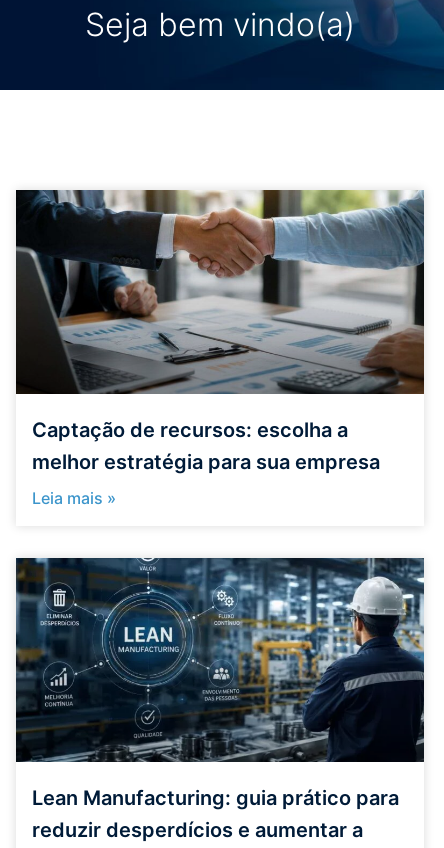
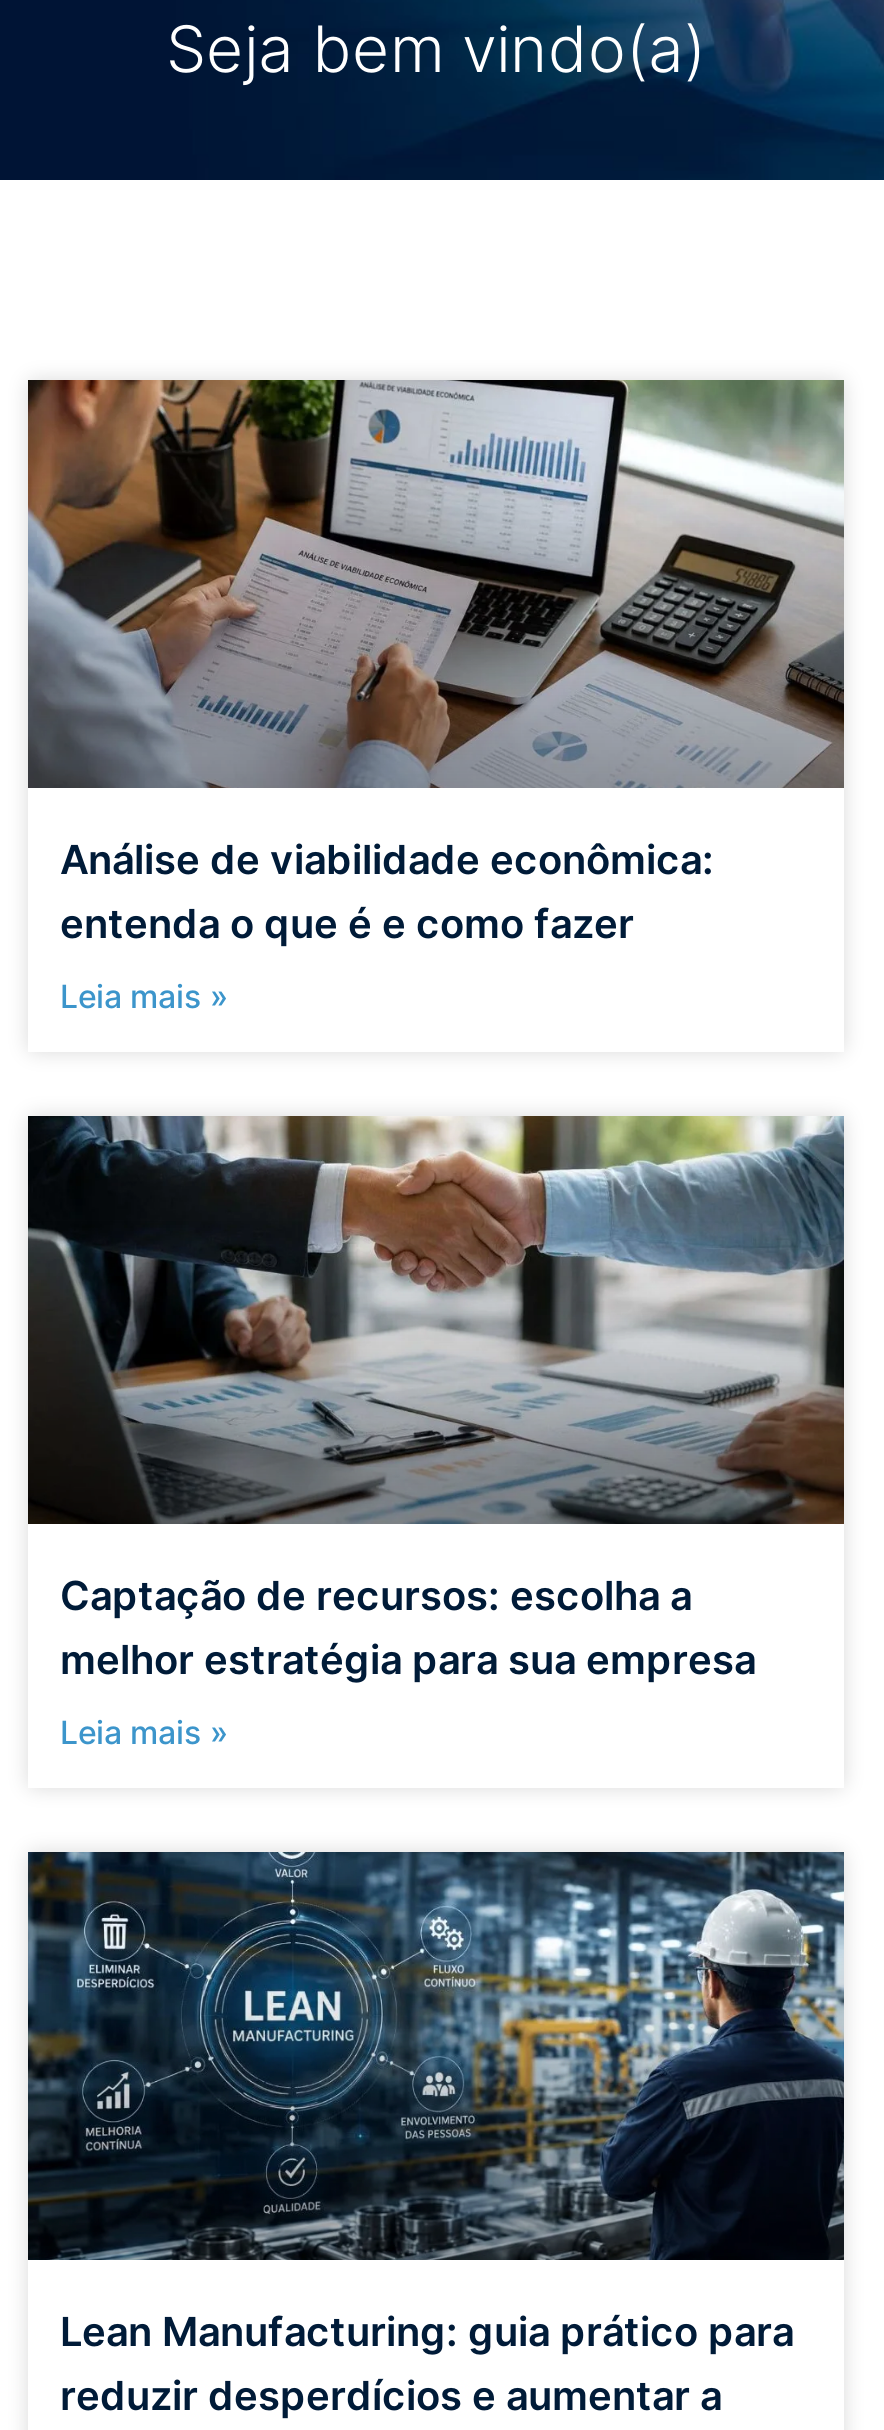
none -> [26,378,844,1016] [image] | Análise de viabilidade econômica: | entenda o que é e como fazer | Leia mais »

